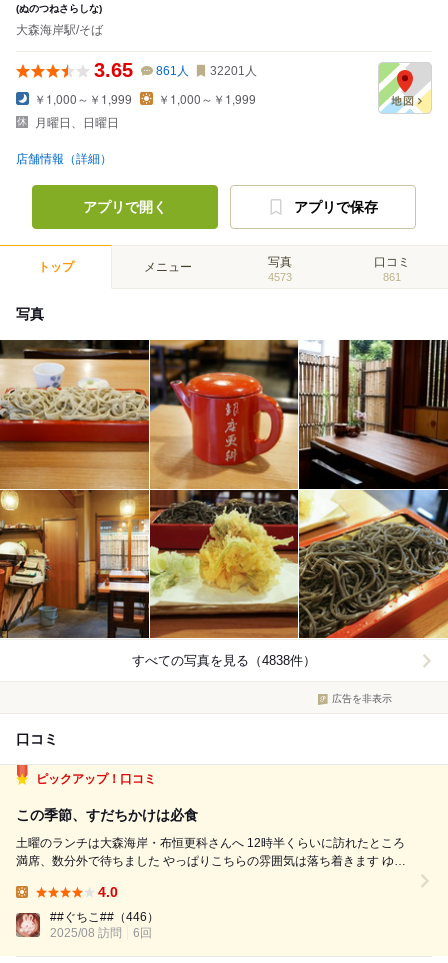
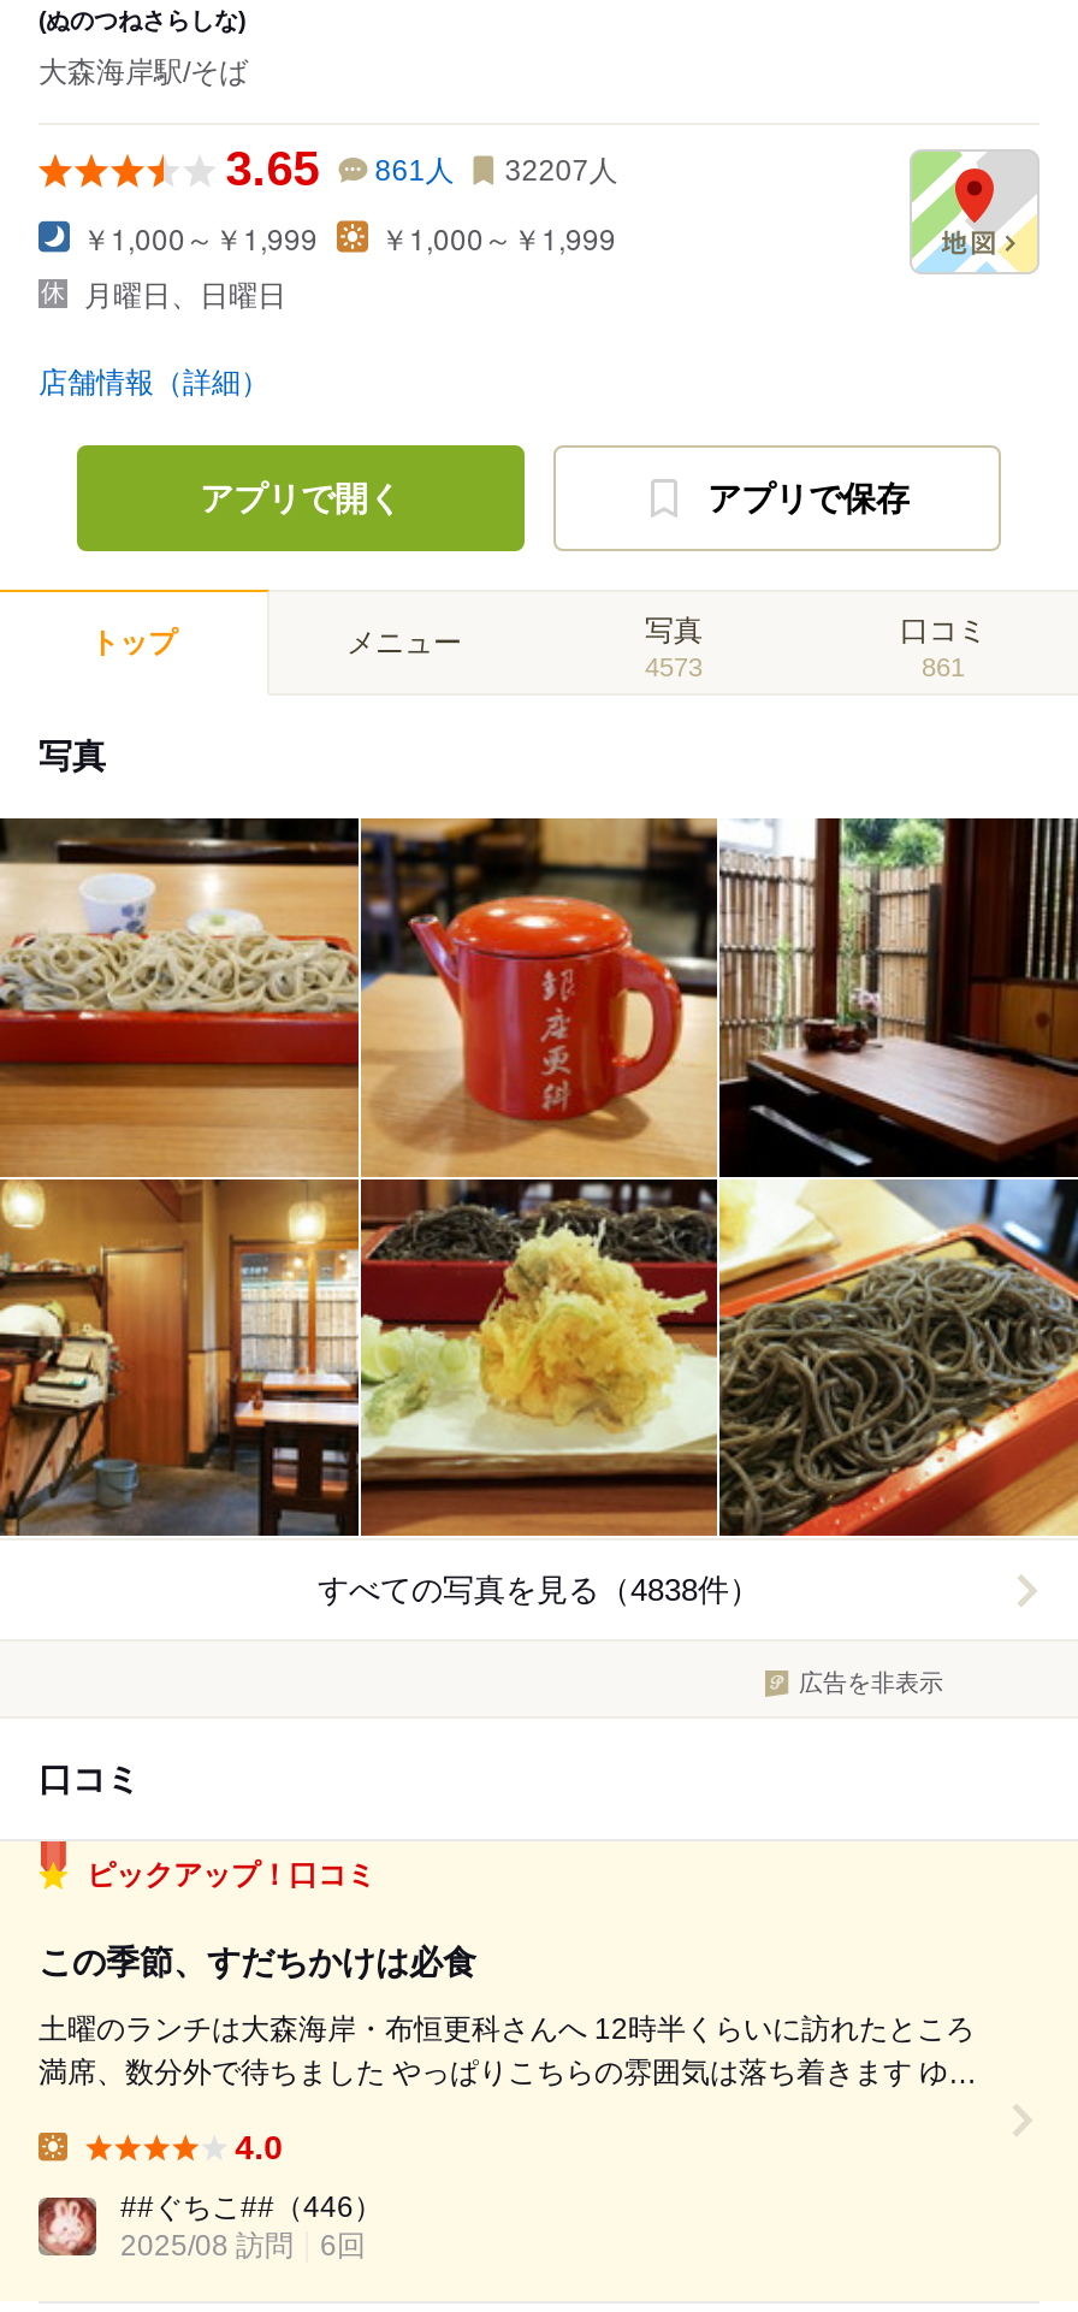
[94,59,257,81] 3.65 861人 32201人 -> [226,142,618,195] 3.65 861人 32207人

